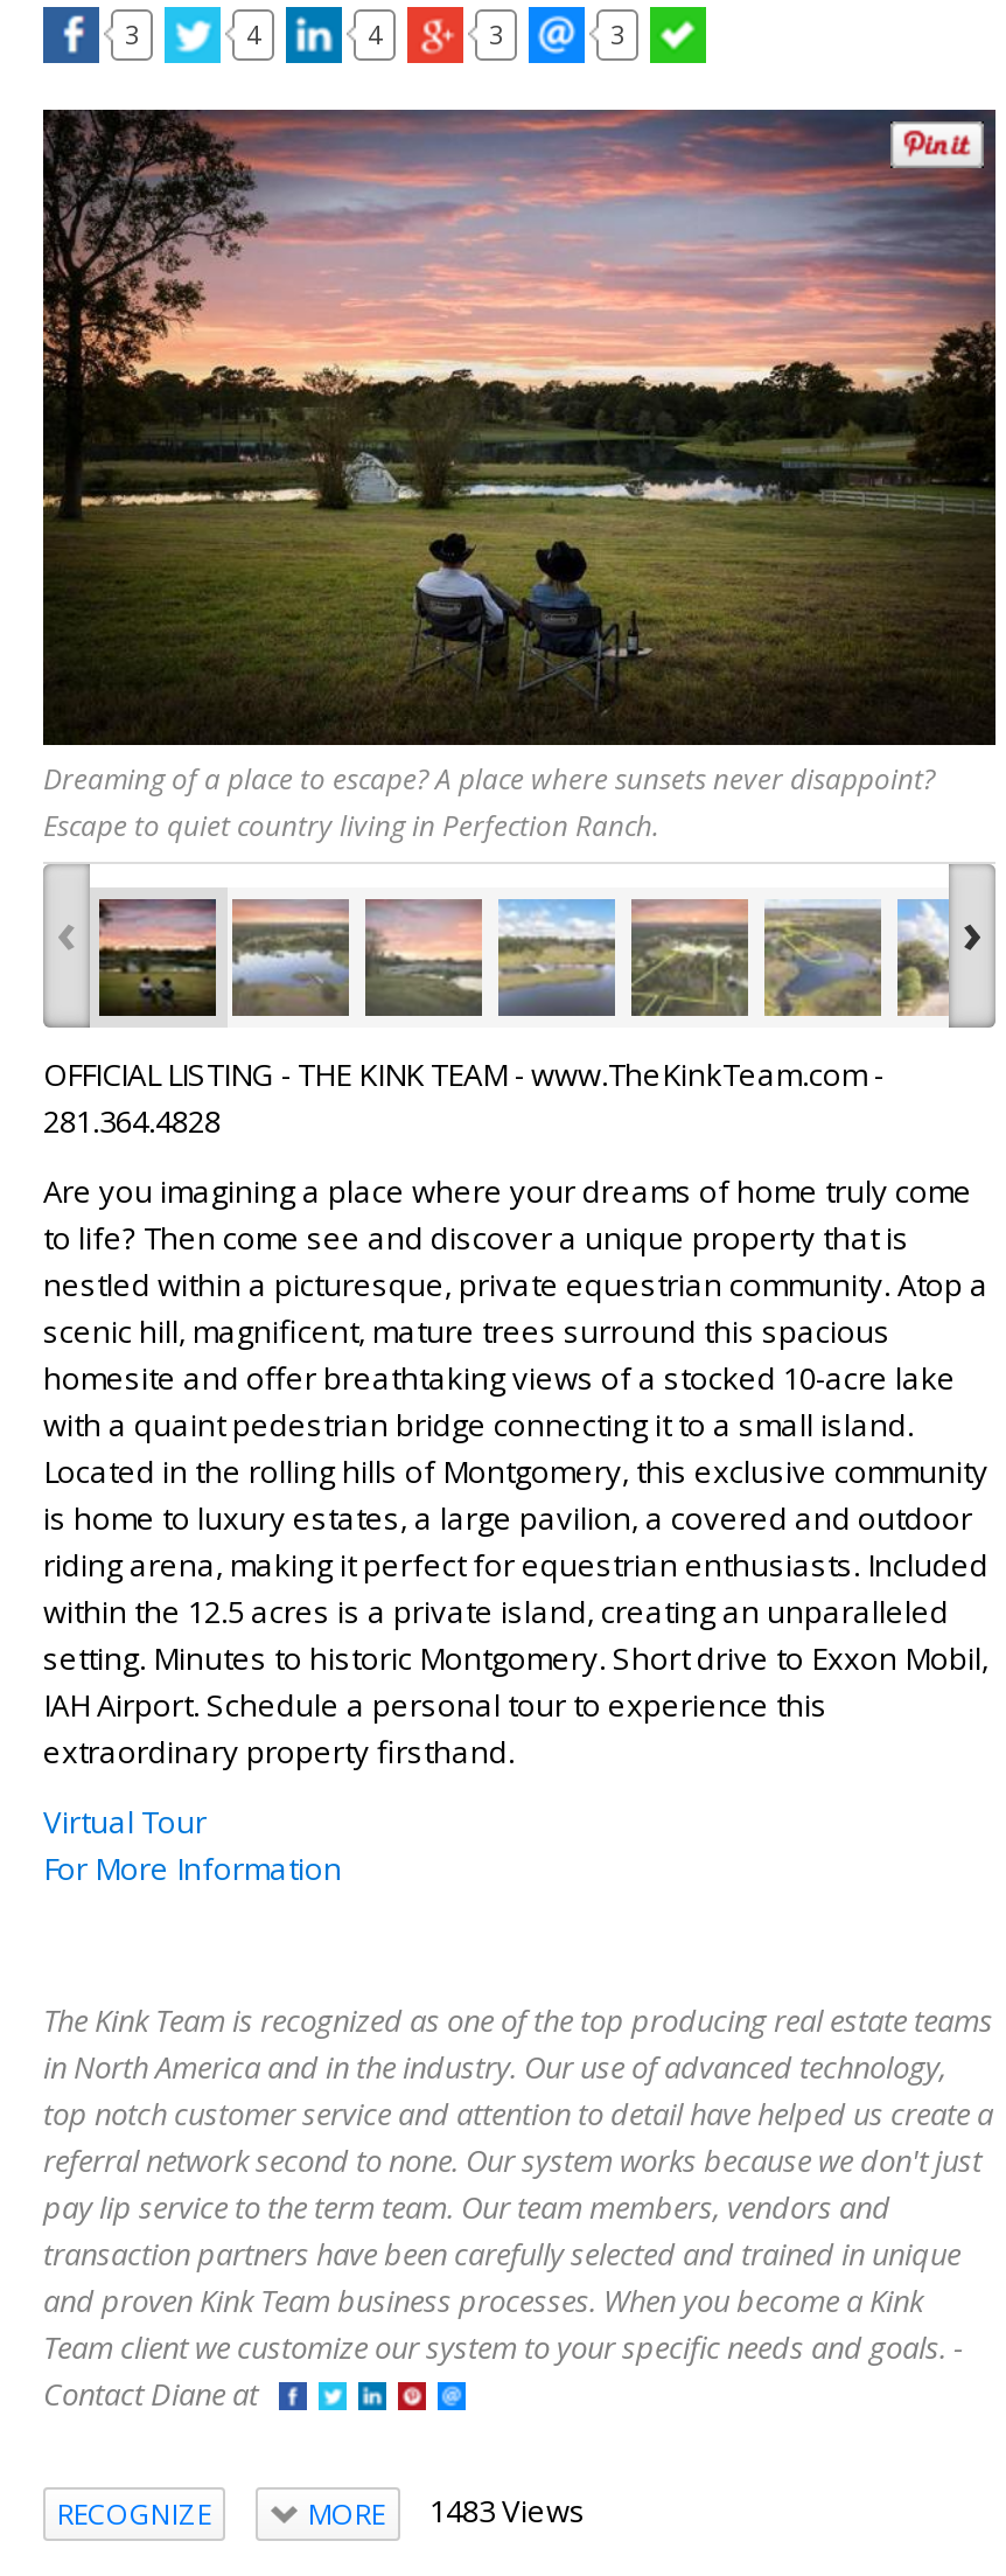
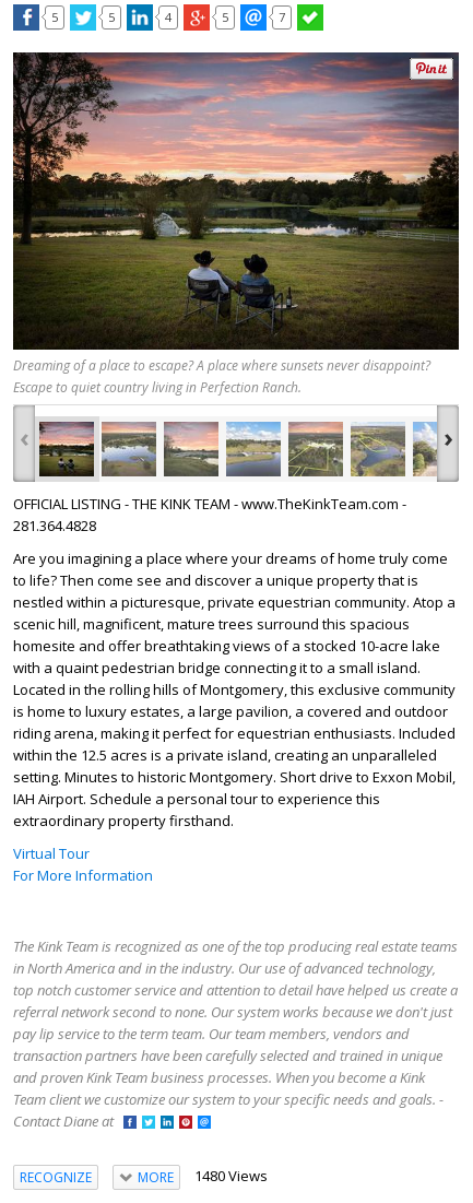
[125,15,139,50] 3 -> [51,8,115,25] 5 | 5
[368,15,624,50] 4 | 3 | 3 -> [222,8,285,25] 5 | 7
[308,2490,586,2534] MORE 1483 Views -> [137,1166,267,1187] MORE 1480 Views

